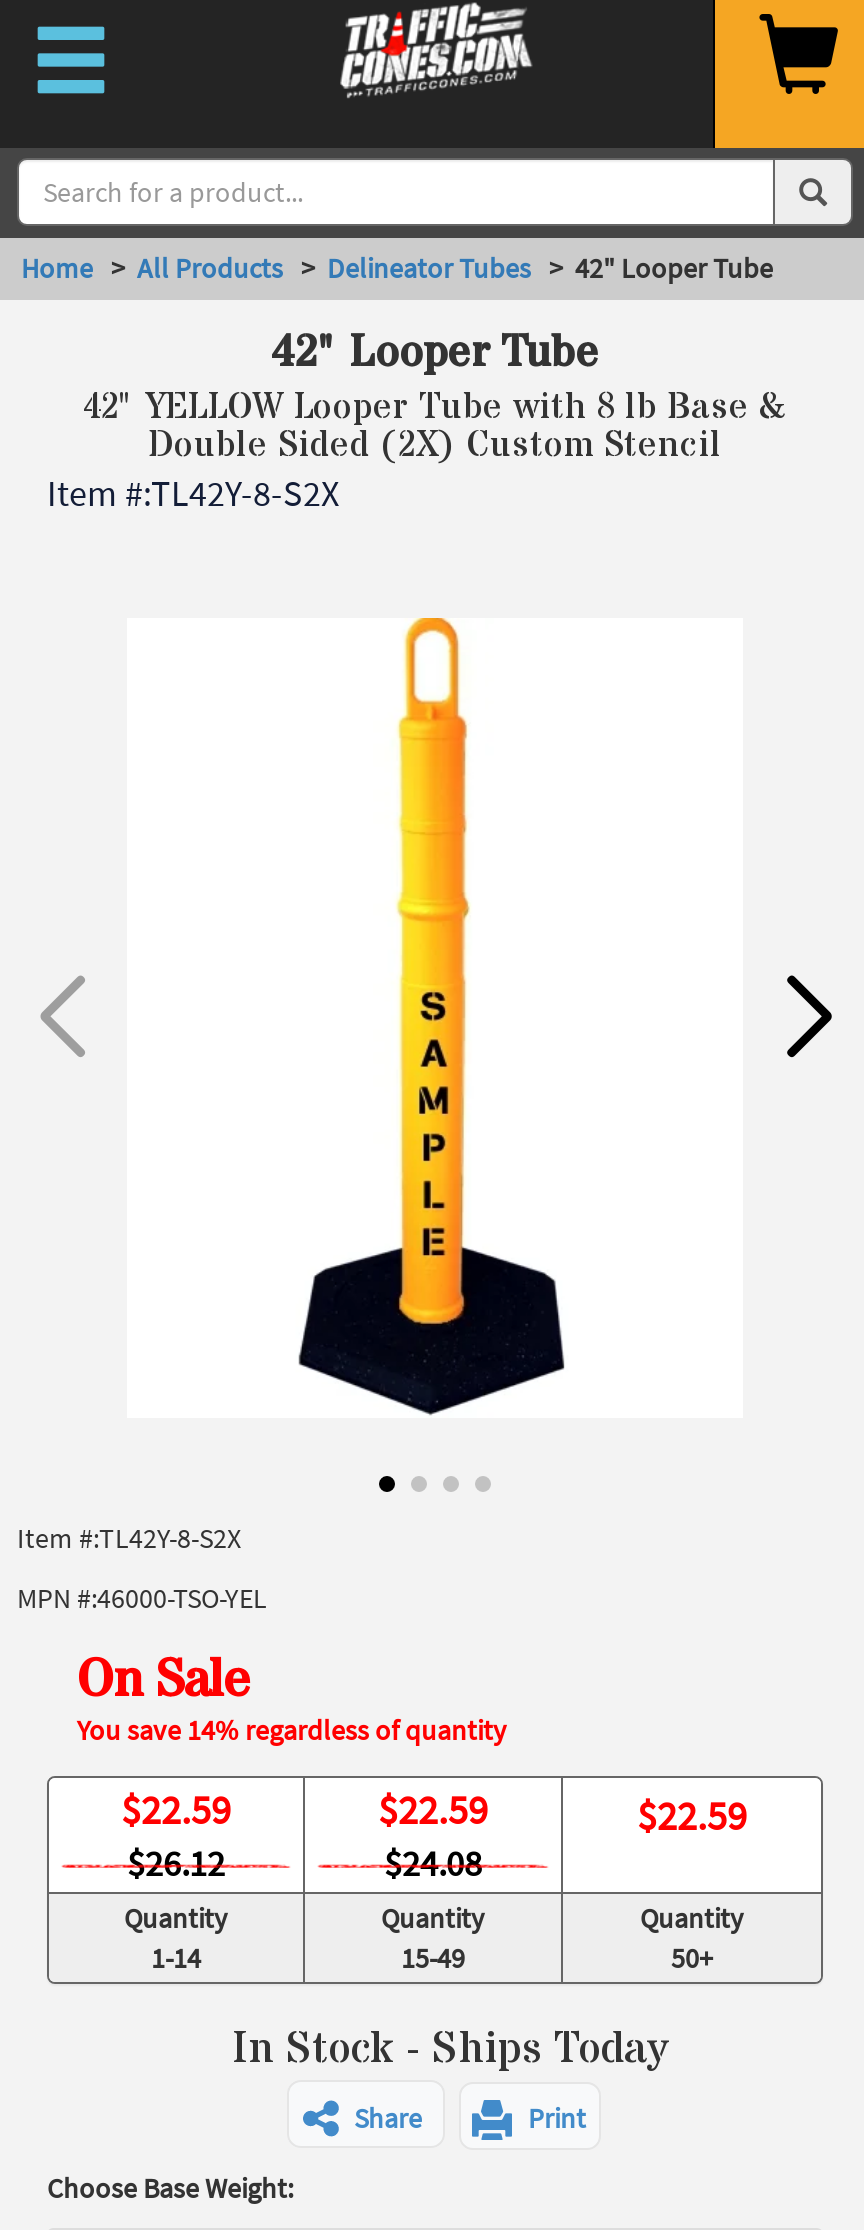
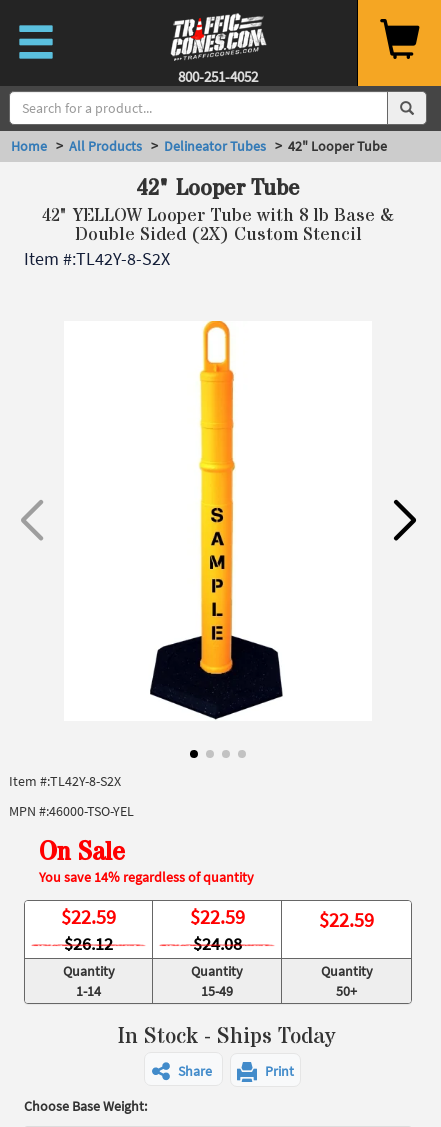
none -> [178,67,258,86] 800-251-4052

